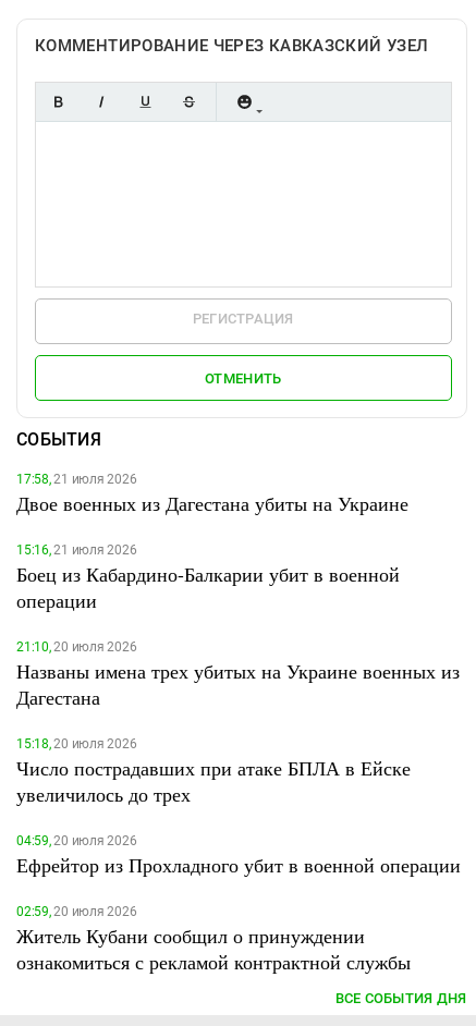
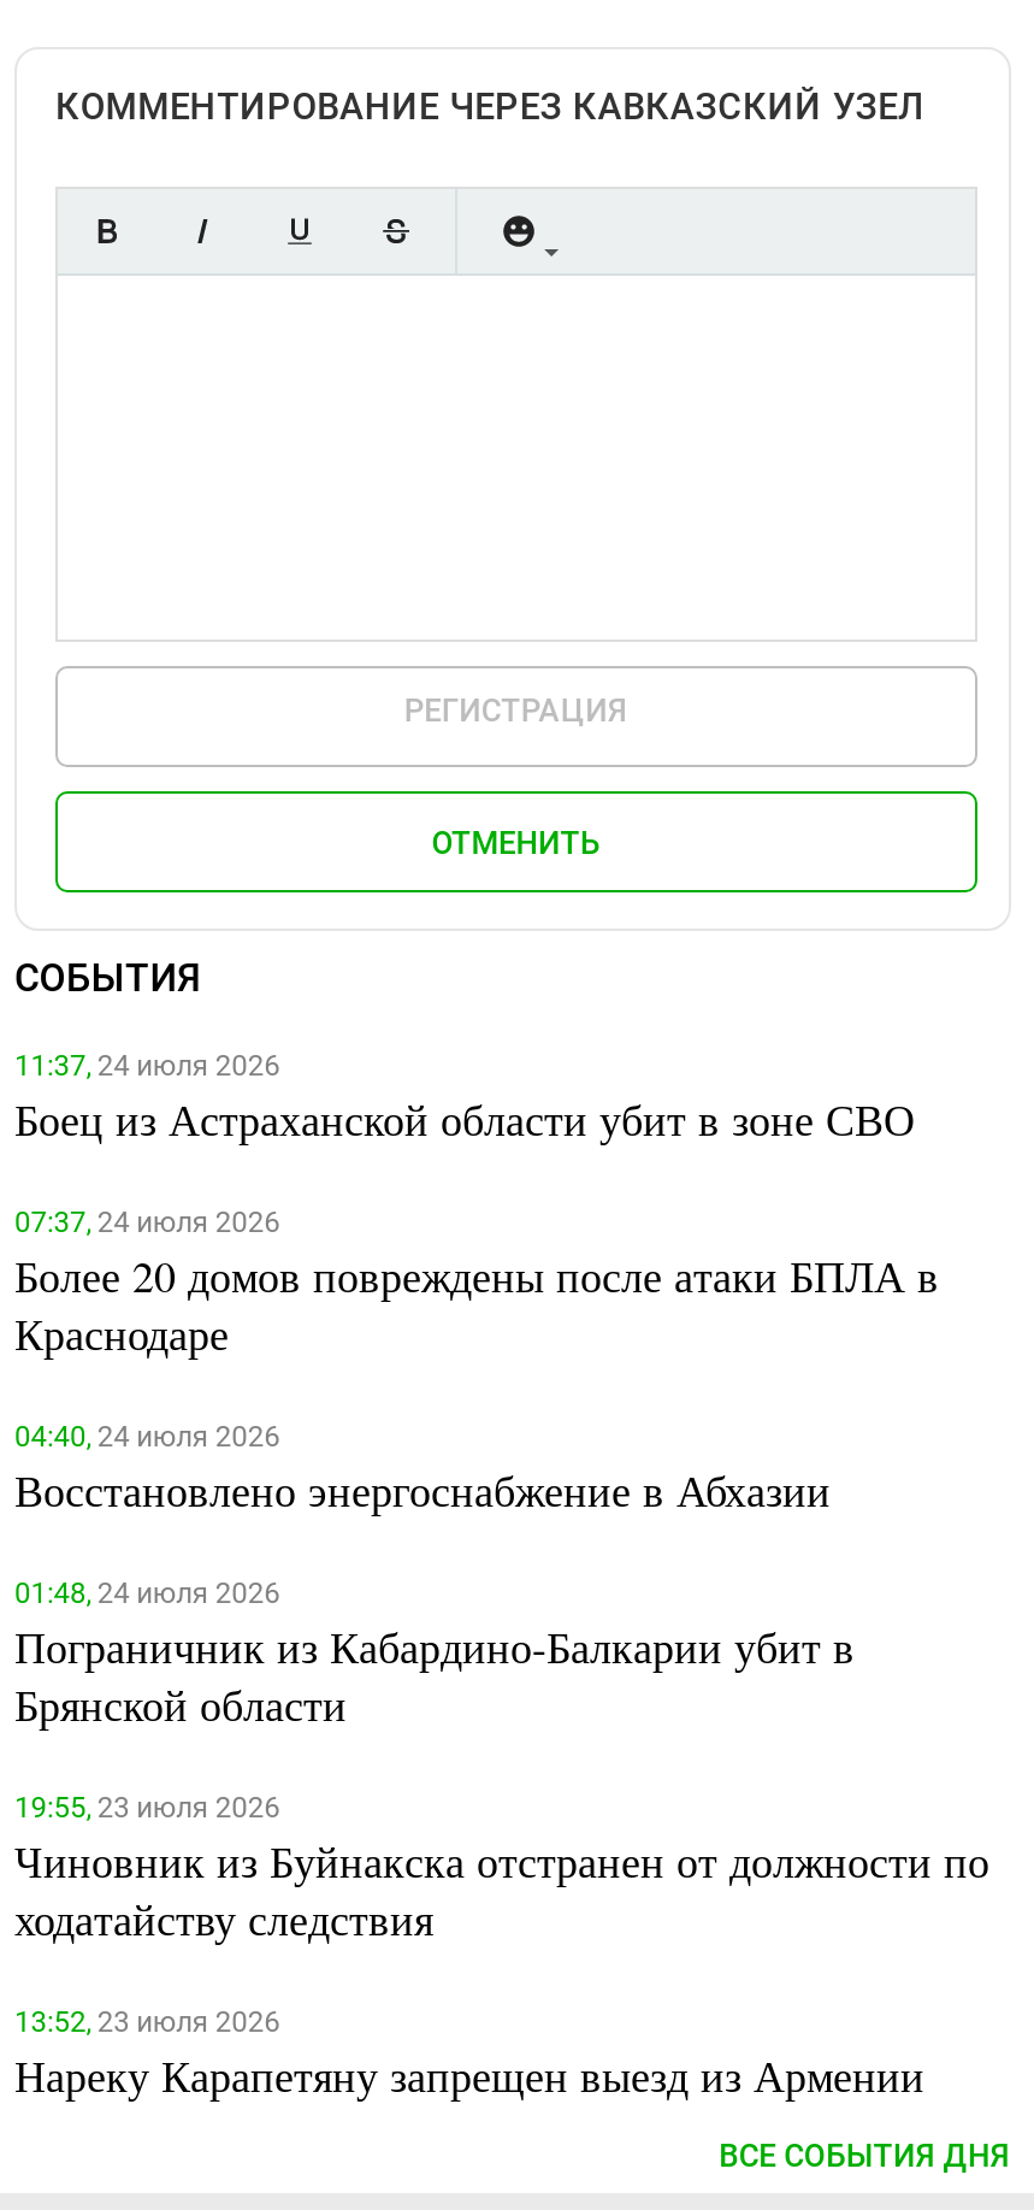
[16,472,408,516] 17:58, 21 июля 2026 | Двое военных из Дагестана убиты на Украине -> [14,1049,915,1148] 11:37, 24 июля 2026 | Боец из Астраханской области убит в зоне СВО
[16,542,400,613] 15:16, 21 июля 2026 | Боец из Кабардино-Балкарии убит в военной | операции -> [14,1206,939,1362] 07:37, 24 июля 2026 | Более 20 домов повреждены после атаки БПЛА в | Краснодаре
[16,639,460,710] 21:10, 20 июля 2026 | Названы имена трех убитых на Украине военных из | Дагестана -> [14,1420,831,1519] 04:40, 24 июля 2026 | Восстановлено энергоснабжение в Абхазии
[16,736,411,807] 15:18, 20 июля 2026 | Число пострадавших при атаке БПЛА в Ейске | увеличилось до трех -> [14,1577,855,1733] 01:48, 24 июля 2026 | Пограничник из Кабардино-Балкарии убит в | Брянской области
[16,833,461,878] 04:59, 20 июля 2026 | Ефрейтор из Прохладного убит в военной операции -> [14,1791,989,1947] 19:55, 23 июля 2026 | Чиновник из Буйнакска отстранен от должности по | ходатайству следствия
[16,904,411,975] 02:59, 20 июля 2026 | Житель Кубани сообщил о принуждении | ознакомиться с рекламой контрактной службы -> [14,2005,924,2104] 13:52, 23 июля 2026 | Нареку Карапетяну запрещен выезд из Армении

